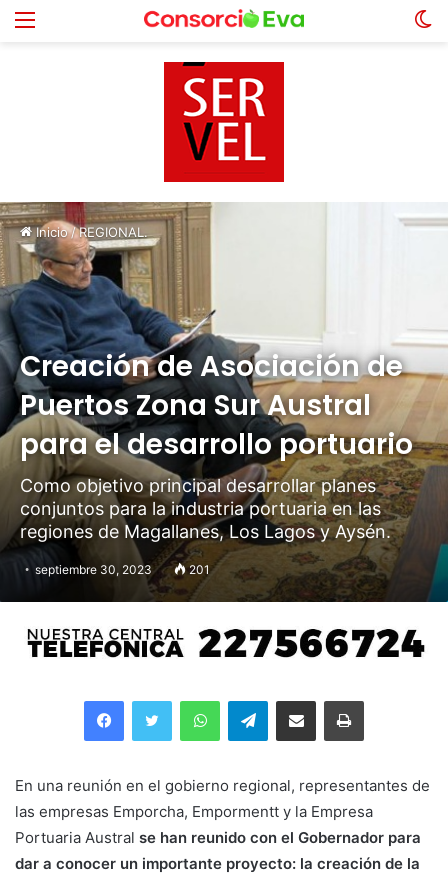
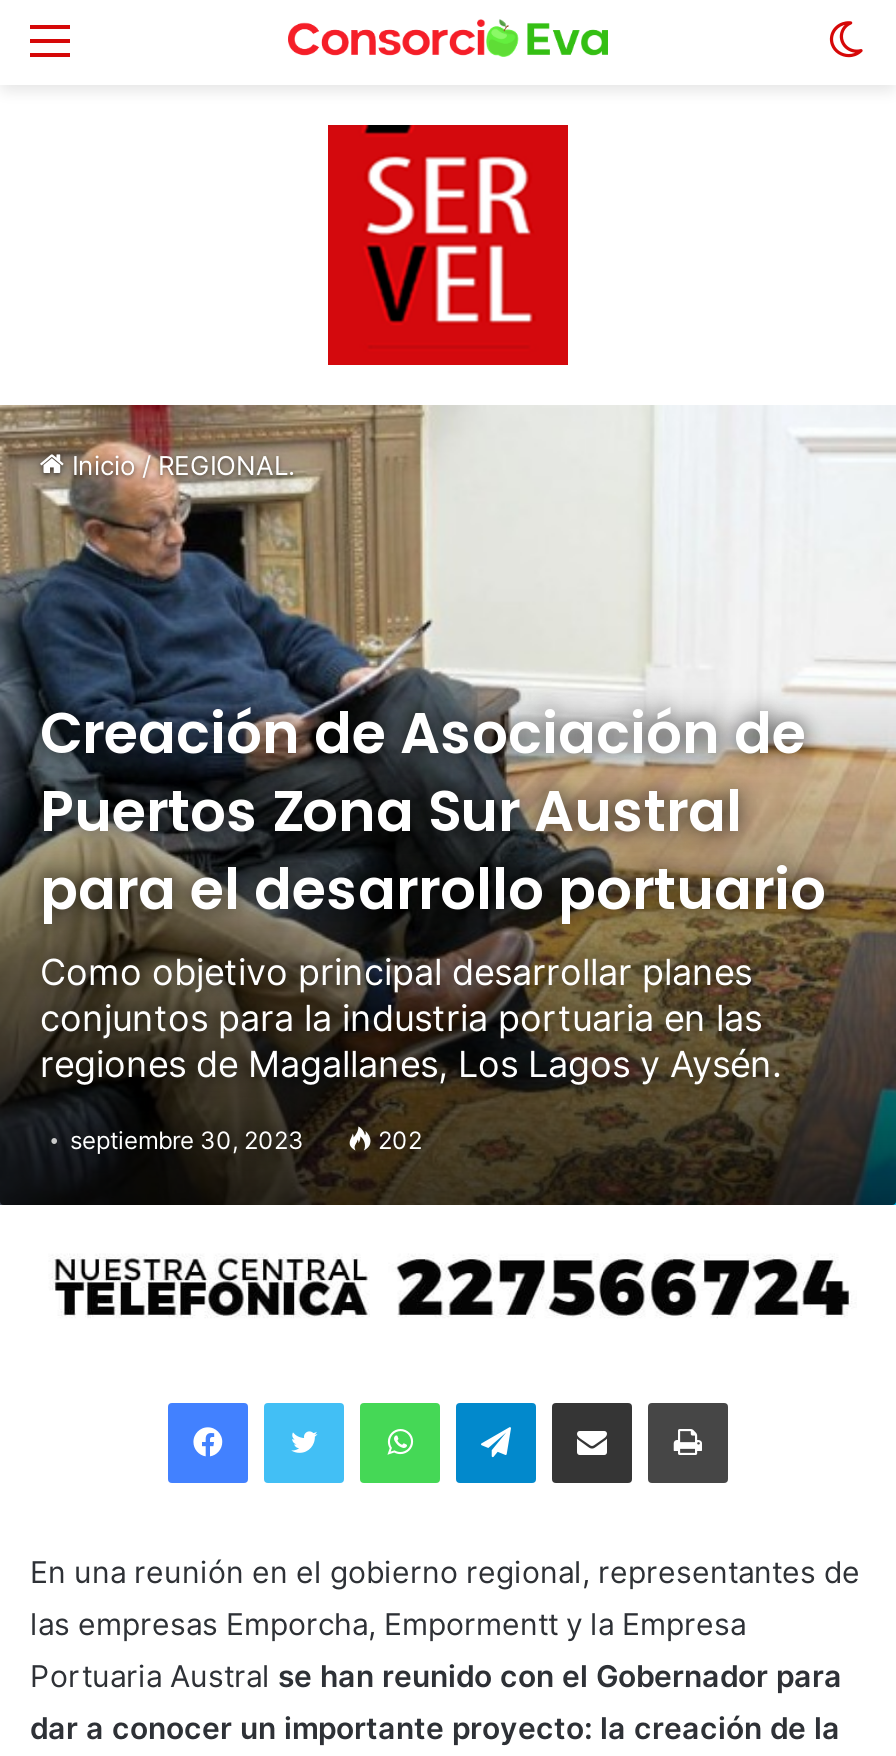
[186,562,210,577] 201 -> [372,1126,422,1156] 202

